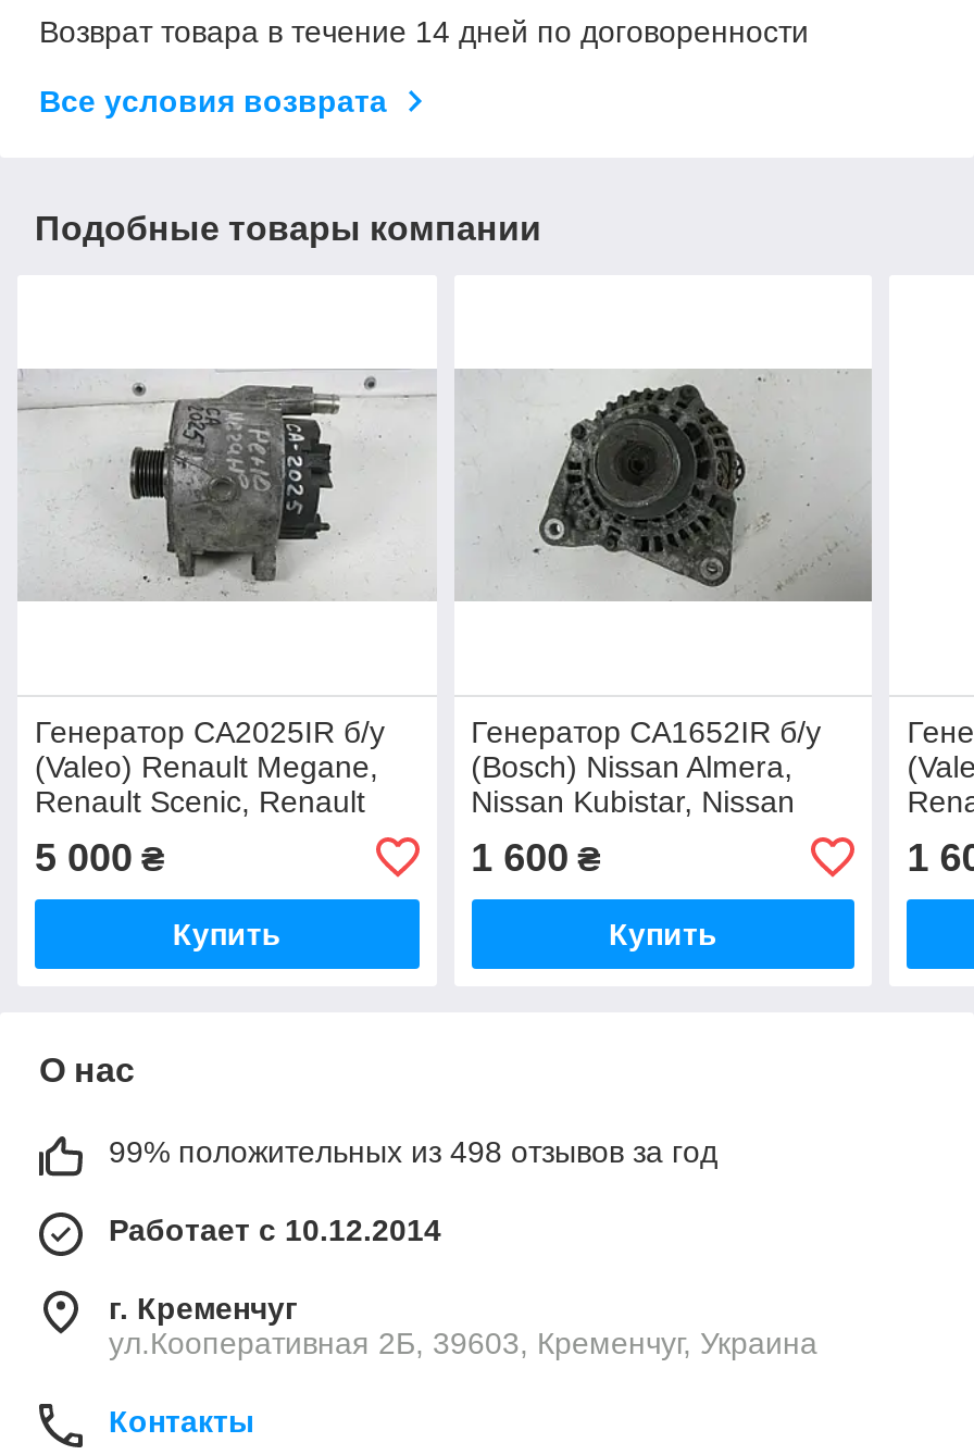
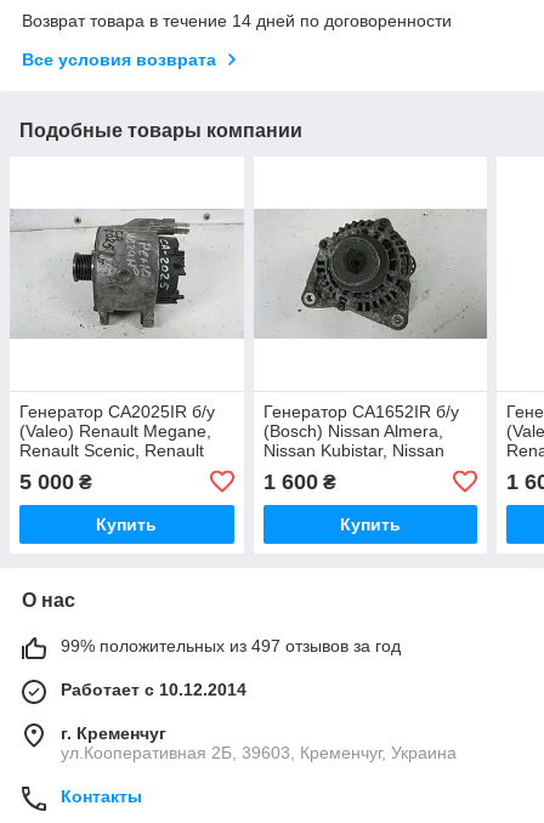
[109,1134,717,1169] 99% положительных из 498 отзывов за год -> [61,636,401,655] 99% положительных из 497 отзывов за год

